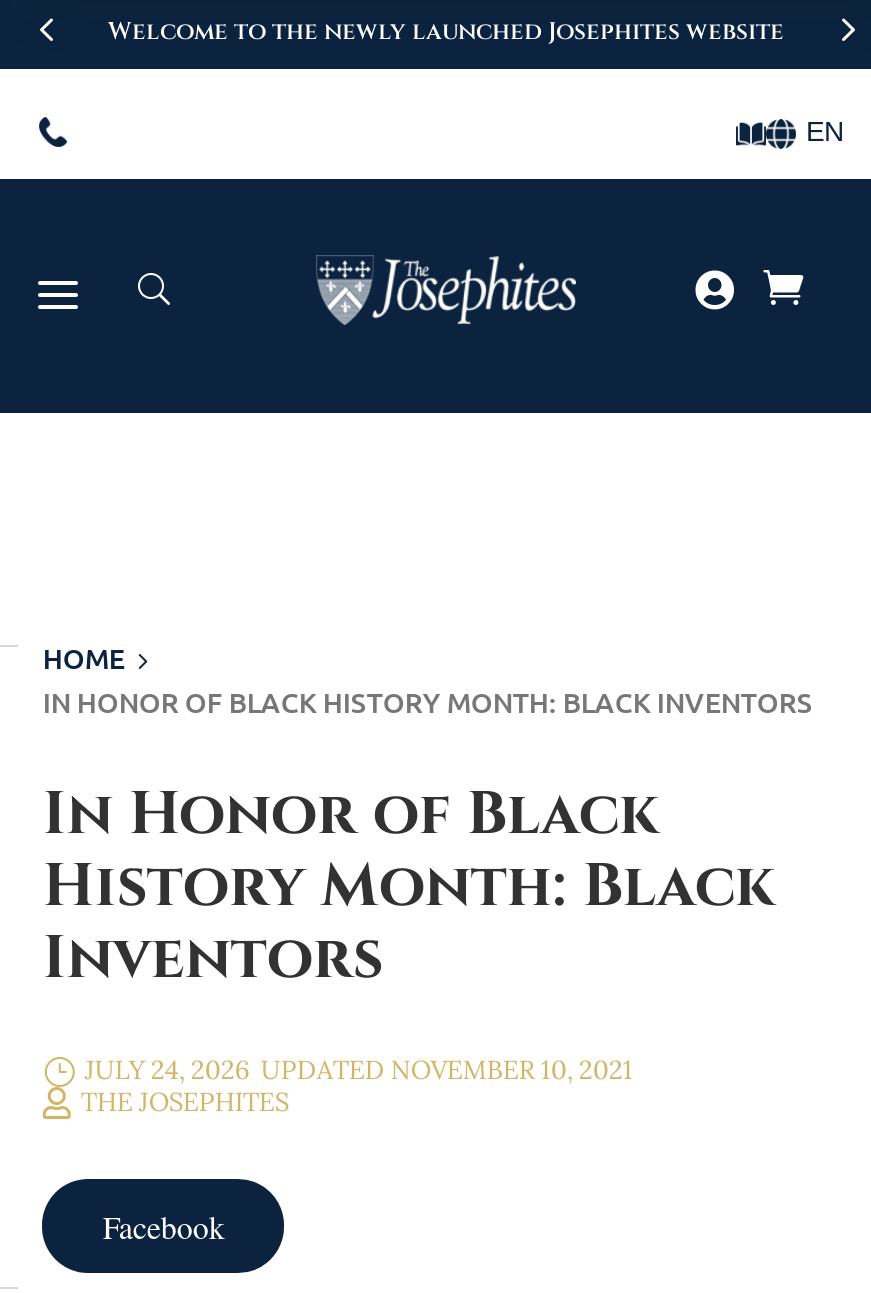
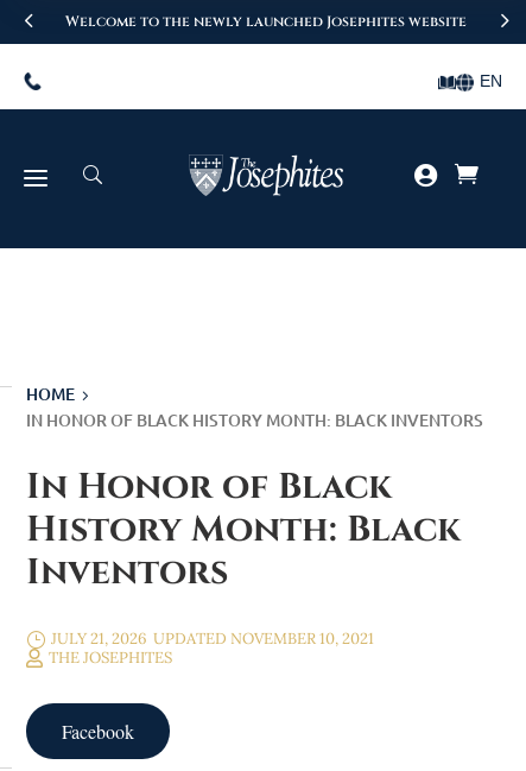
[43,1053,633,1087] } JULY 24, 2026 UPDATED NOVEMBER 10, 2021 -> [27,629,374,649] } JULY 21, 2026 UPDATED NOVEMBER 10, 2021

